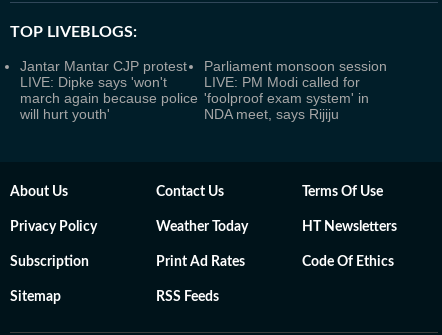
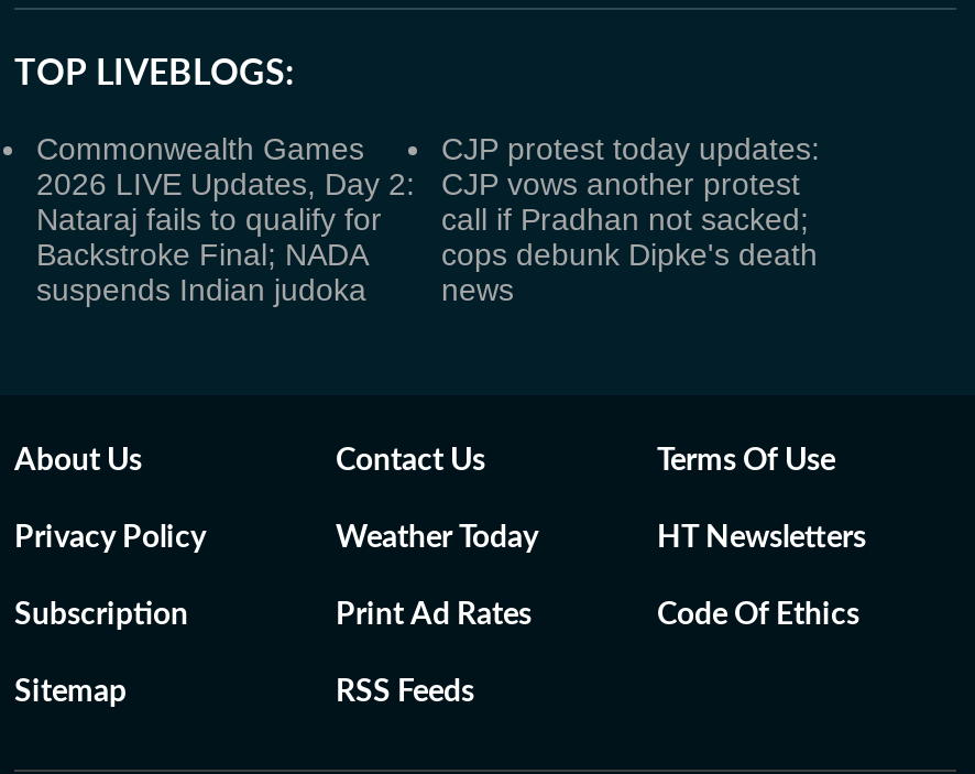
[20,58,198,122] Jantar Mantar CJP protest | LIVE: Dipke says 'won't | march again because police | will hurt youth' -> [36,131,415,307] Commonwealth Games | 2026 LIVE Updates, Day 2: | Nataraj fails to qualify for | Backstroke Final; NADA | suspends Indian judoka
[204,58,387,122] Parliament monsoon session | LIVE: PM Modi called for | 'foolproof exam system' in | NDA meet, says Rijiju -> [441,131,820,307] CJP protest today updates: | CJP vows another protest | call if Pradhan not sacked; | cops debunk Dipke's death | news

